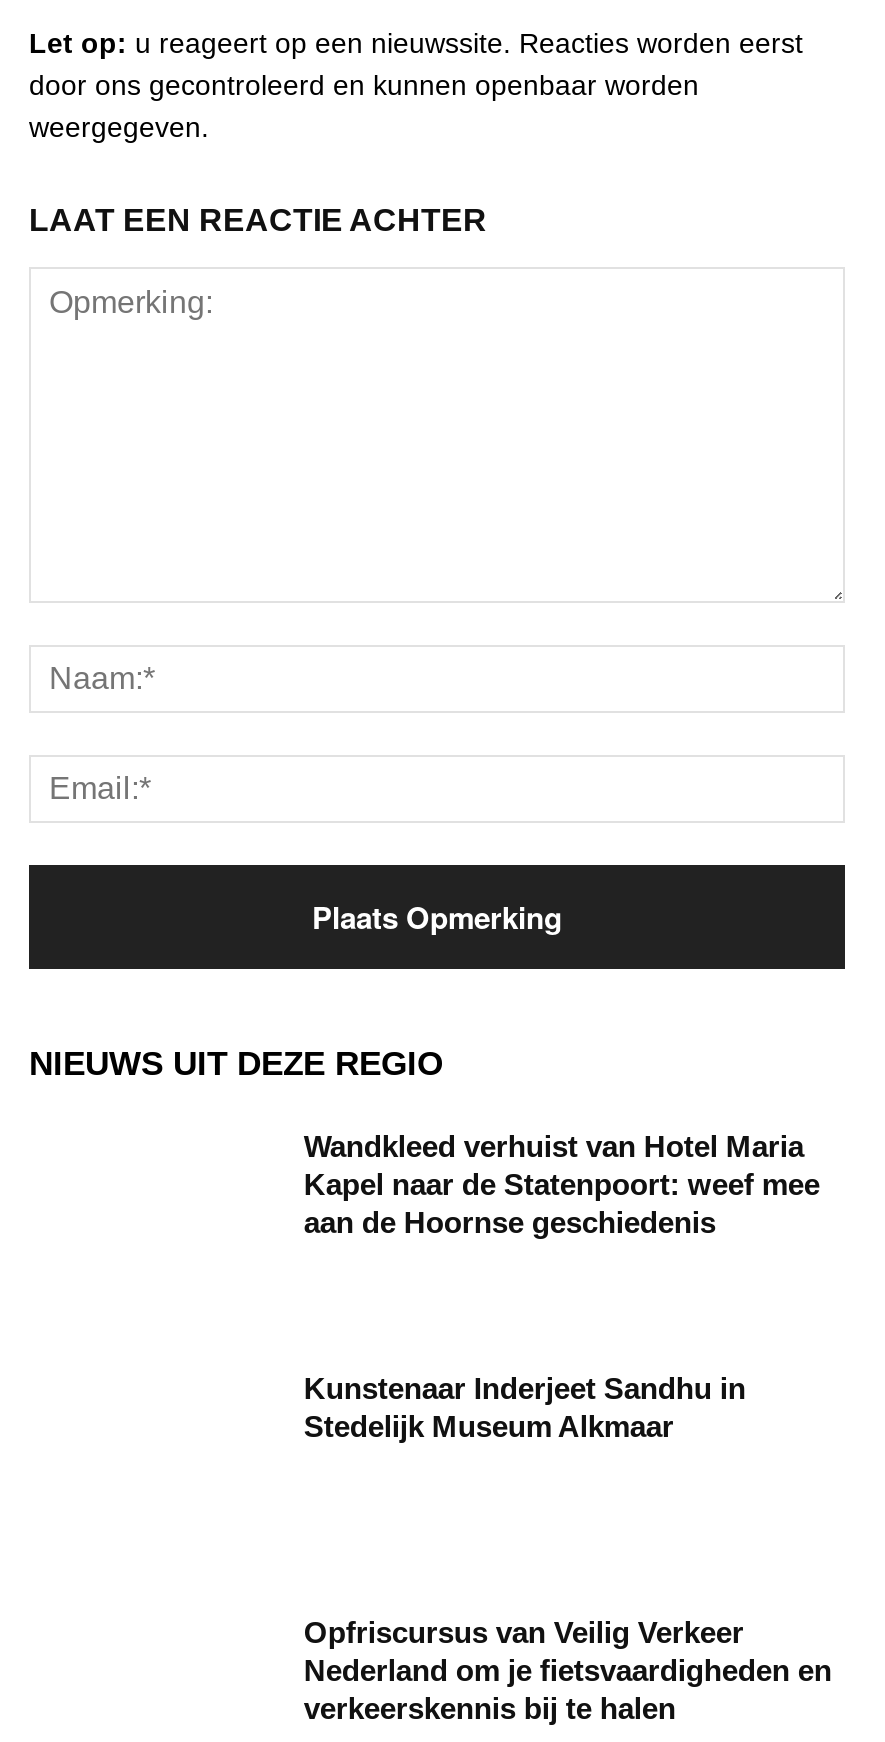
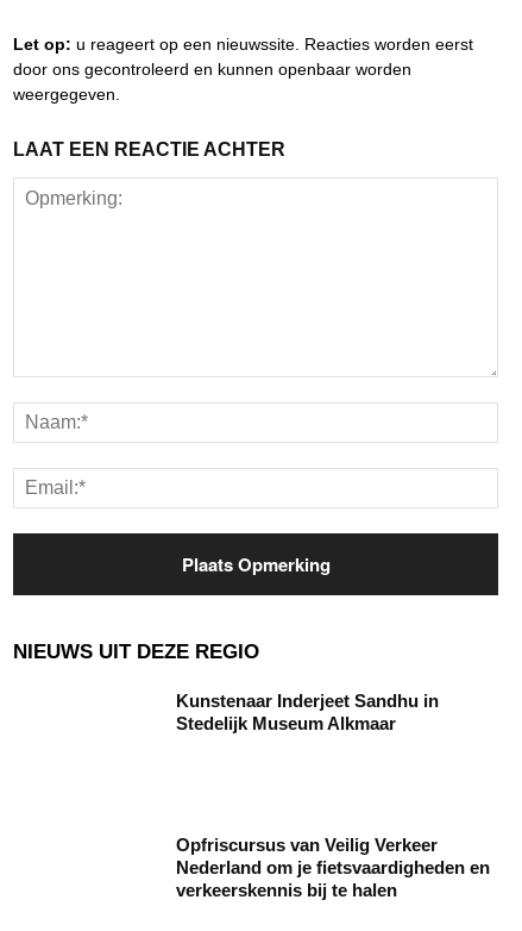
[304,1128,820,1238] Wandkleed verhuist van Hotel Maria | Kapel naar de Statenpoort: weef mee | aan de Hoornse geschiedenis -> none

